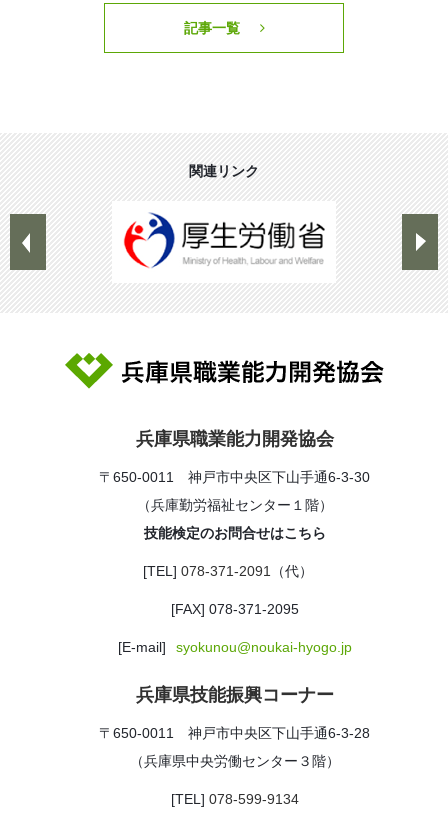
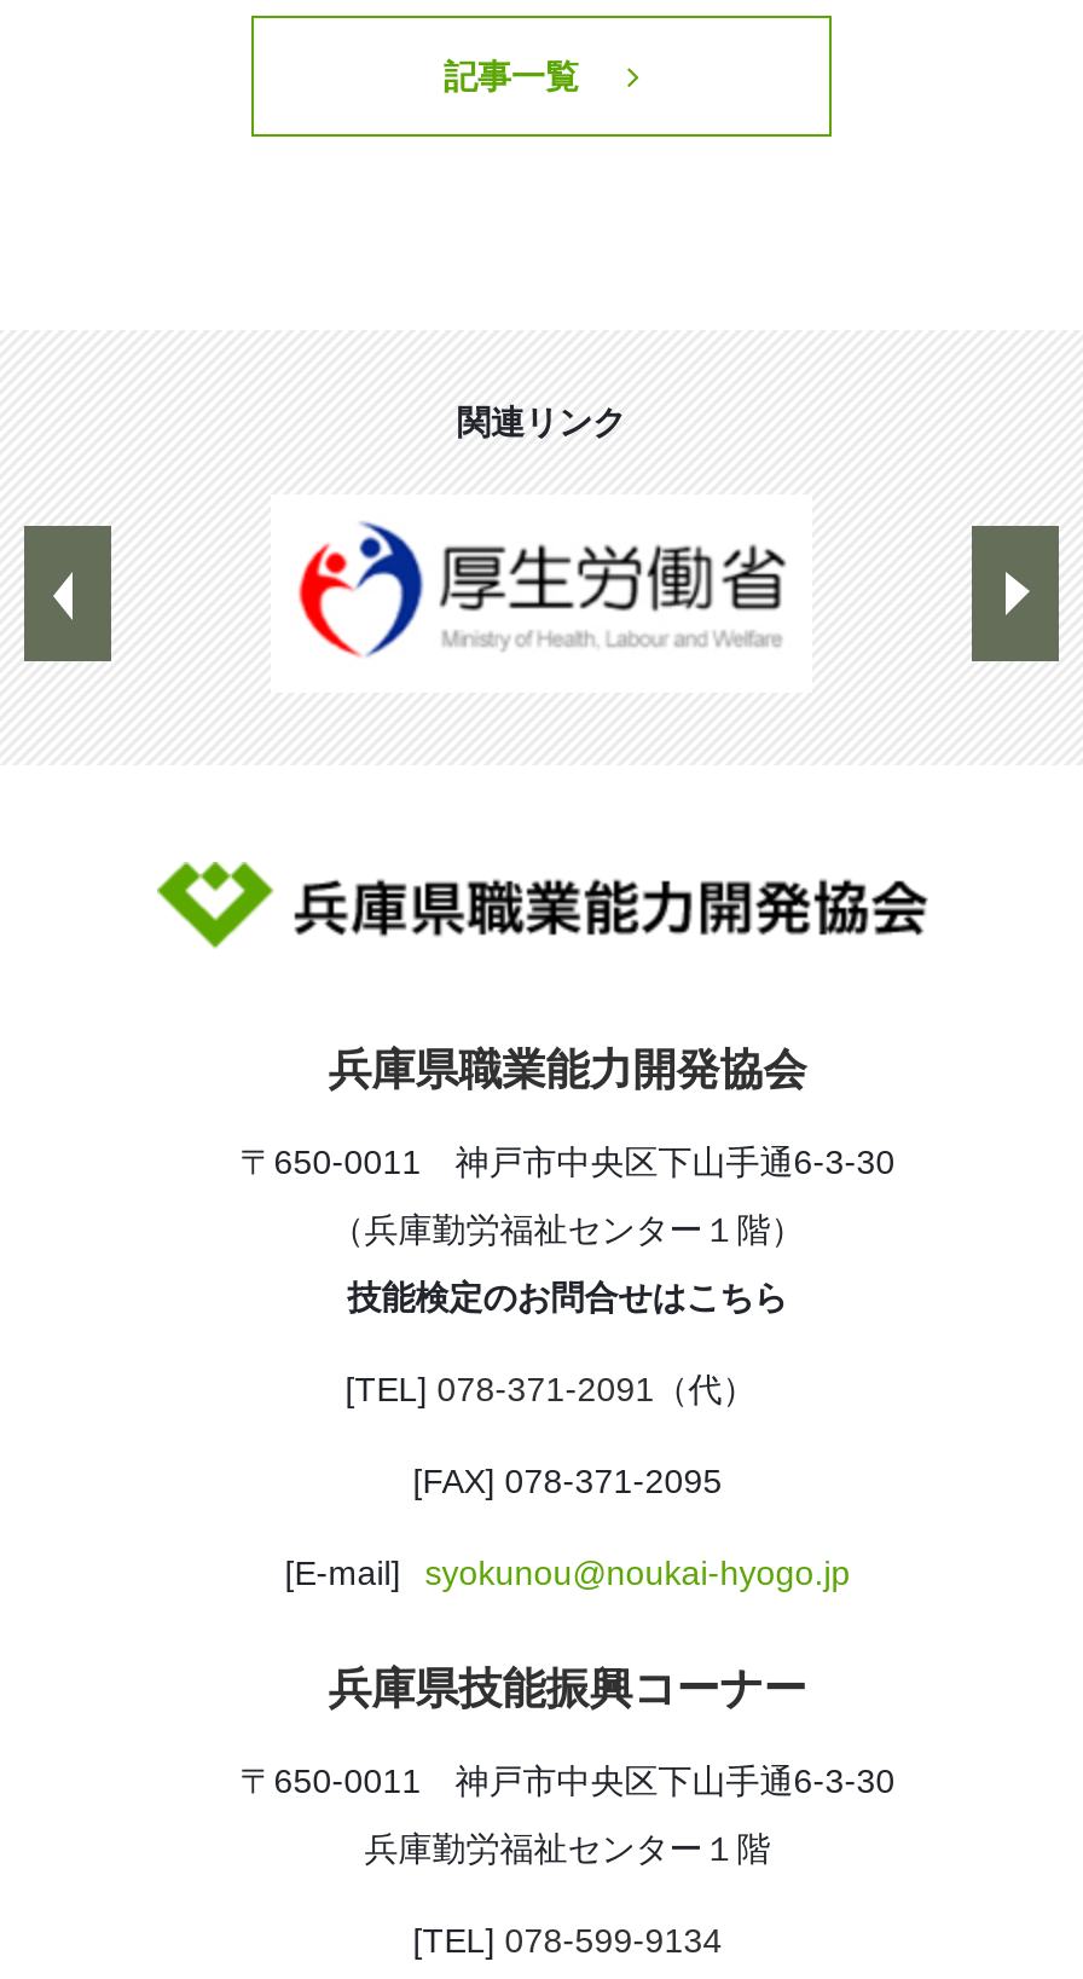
[99,725,370,741] 〒650-0011 神戸市中央区下山手通6-3-28 -> [240,1762,895,1801] 〒650-0011 神戸市中央区下山手通6-3-30
[130,753,340,769] （兵庫県中央労働センター３階） -> [364,1830,770,1868] 兵庫勤労福祉センター１階

